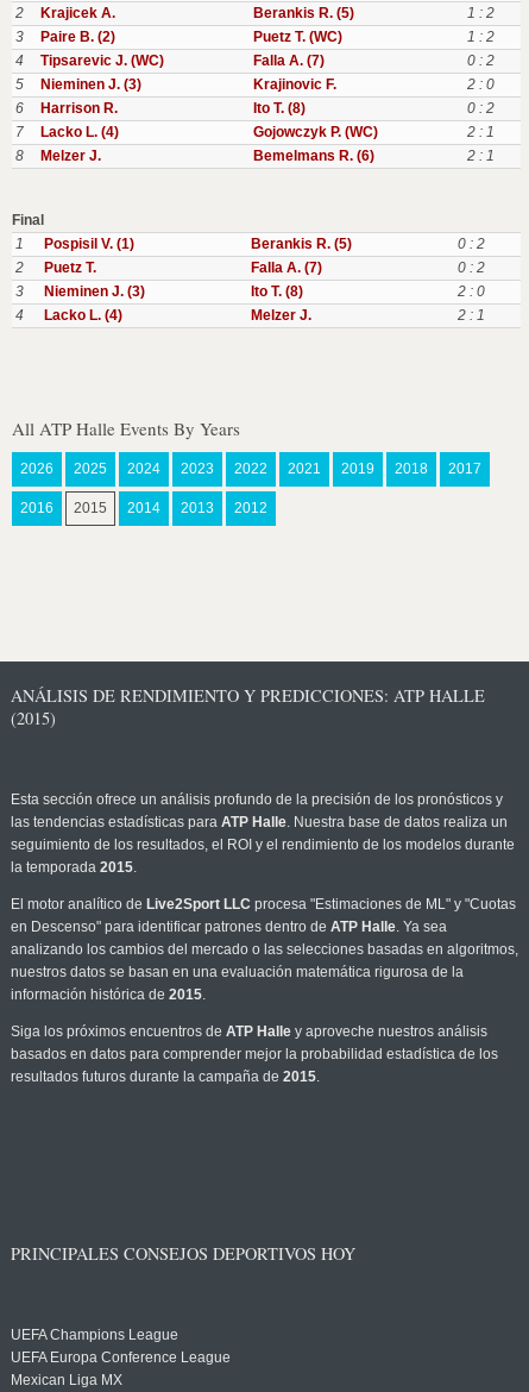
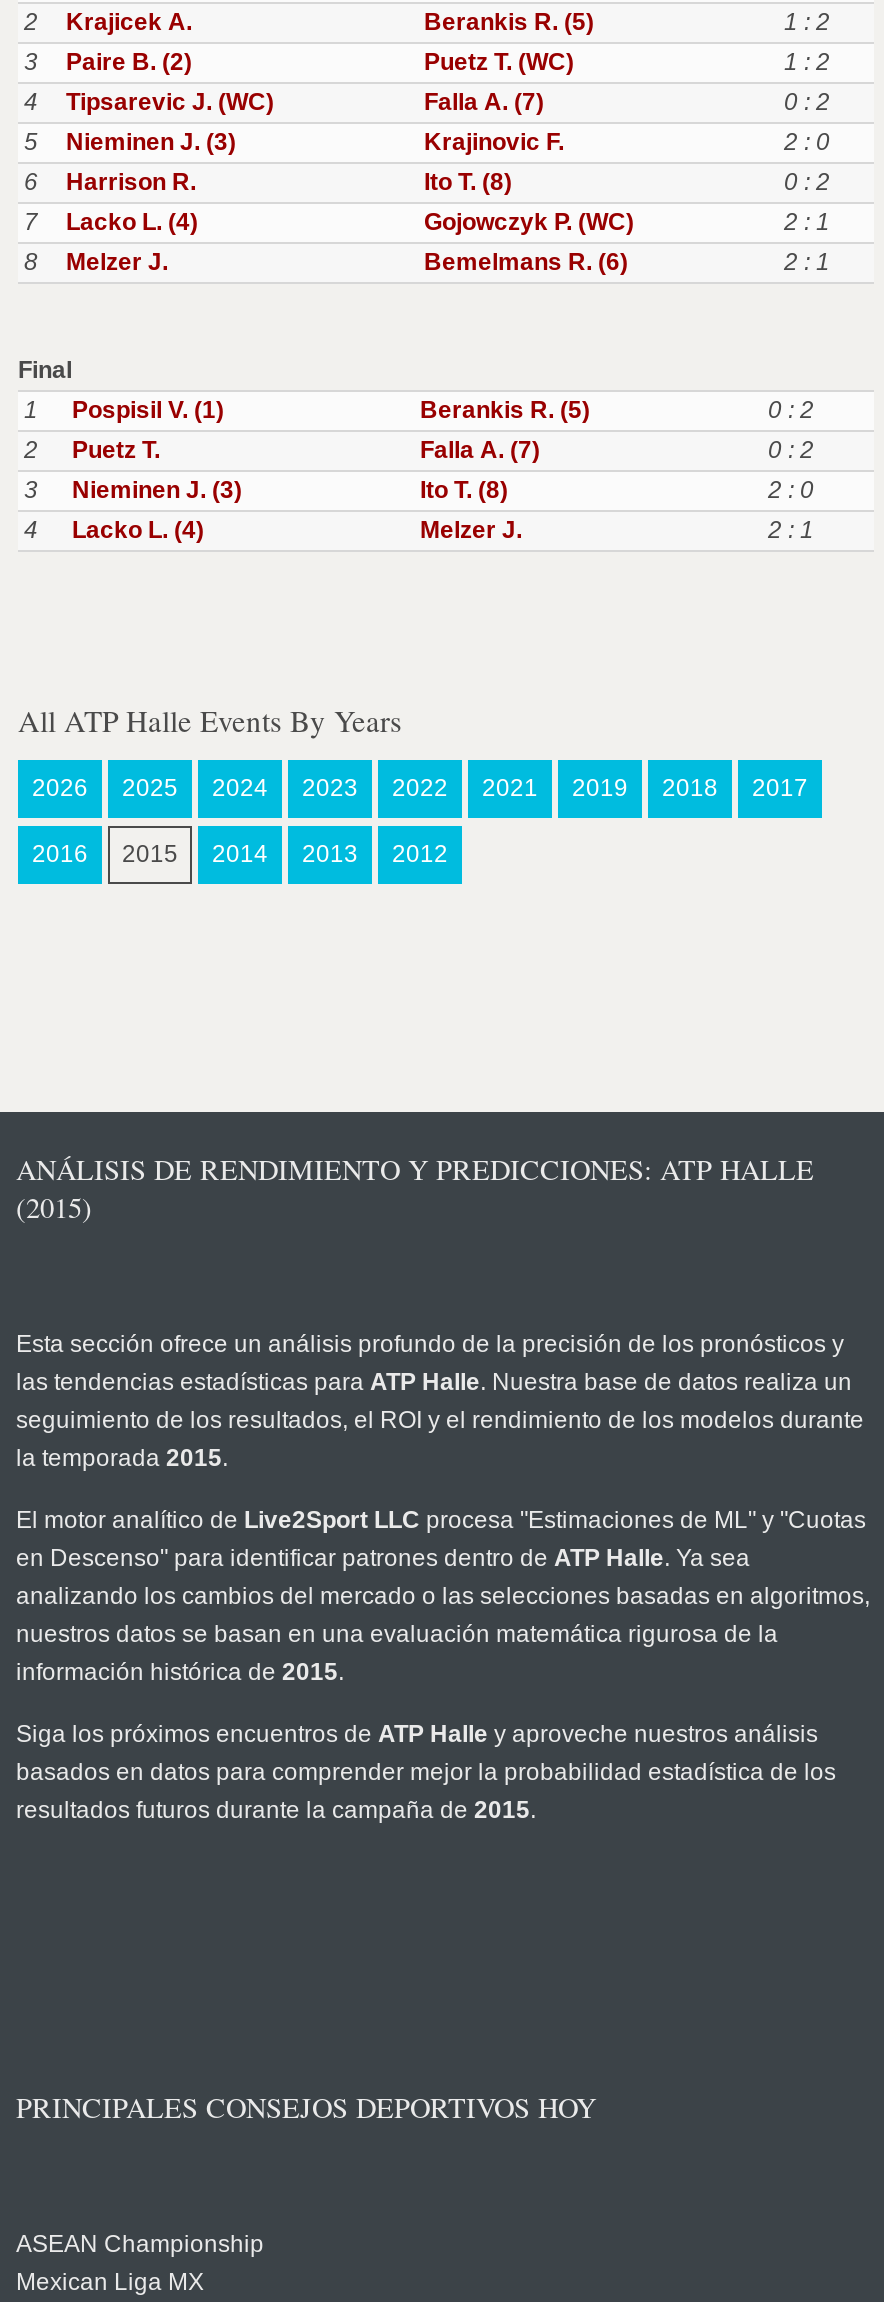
[11,1327,231,1366] UEFA Champions League | UEFA Europa Conference League -> [16,2230,264,2258] ASEAN Championship

